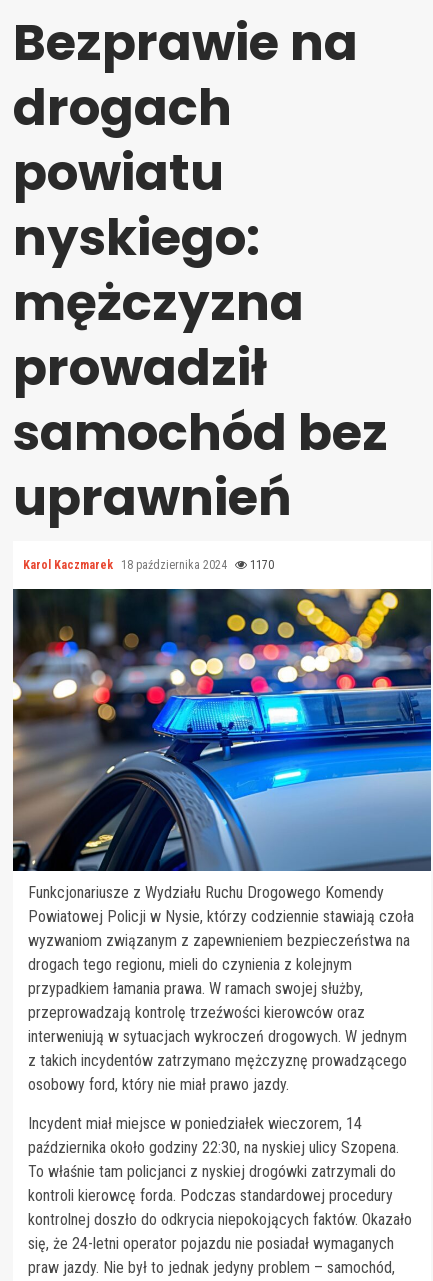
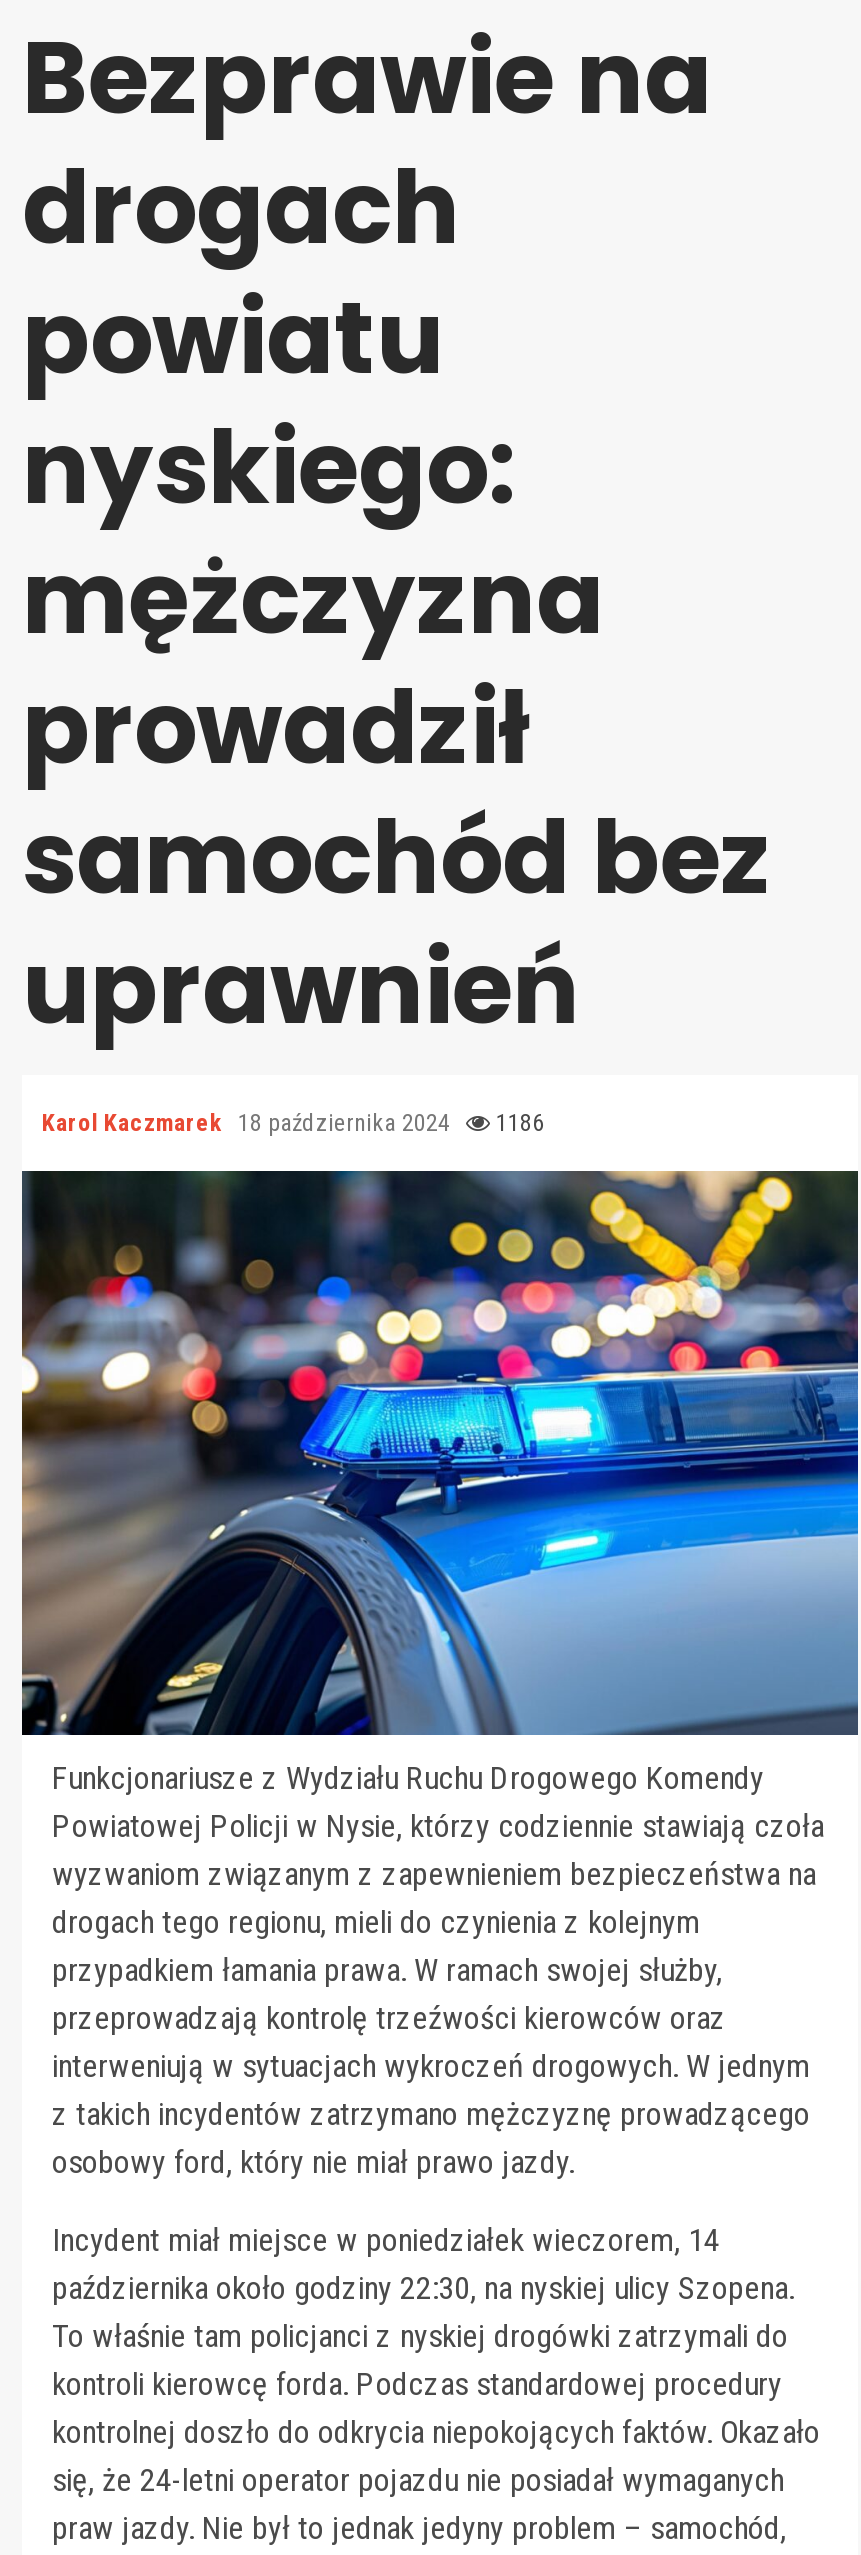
[23,558,274,572] Karol Kaczmarek 18 października 2024 1170 -> [42,1109,544,1137] Karol Kaczmarek 18 października 2024 1186

